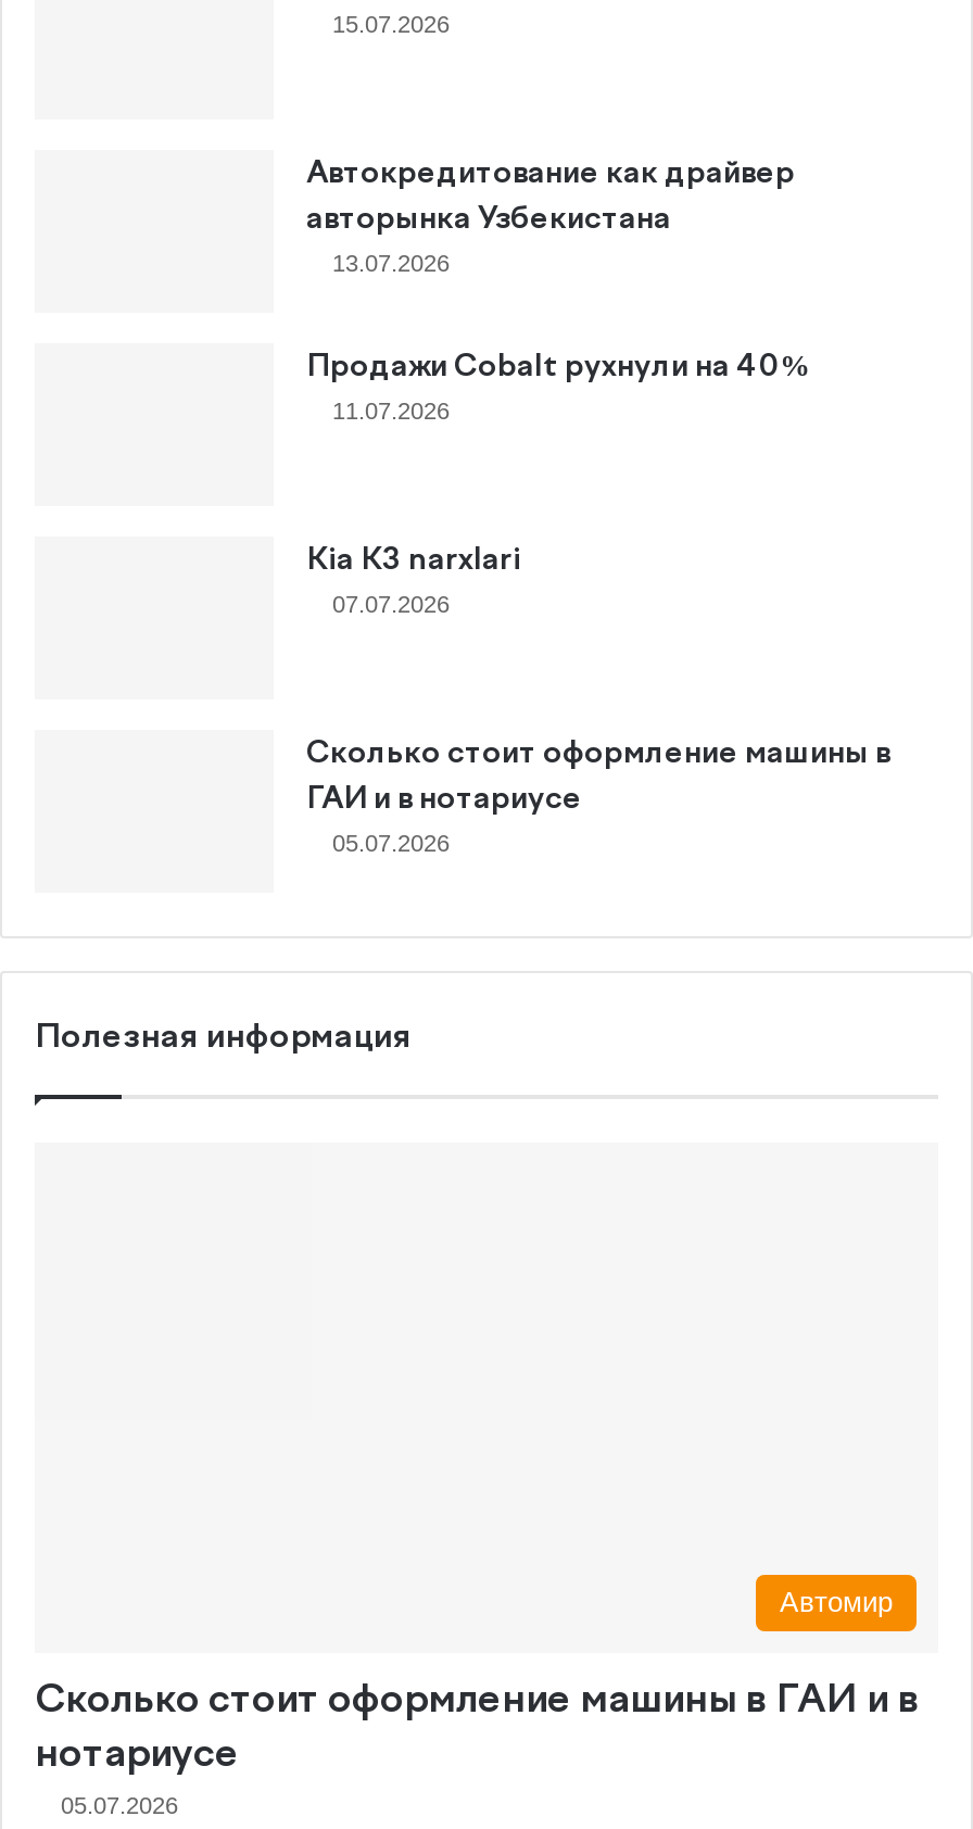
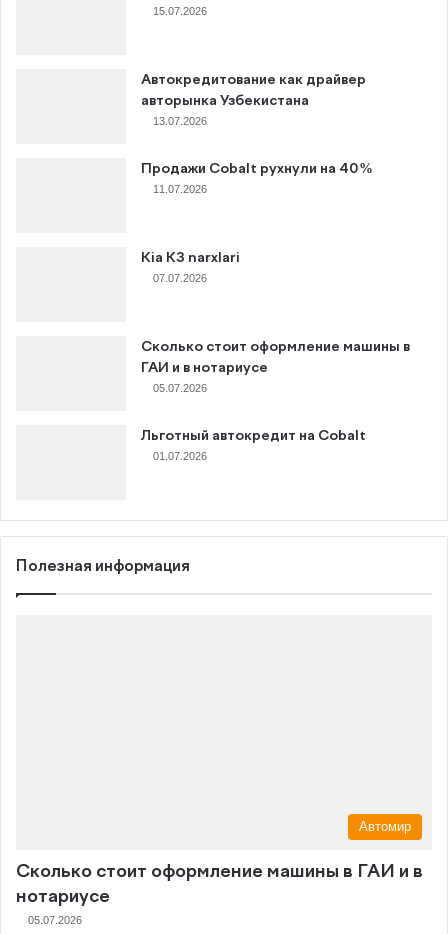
none -> [141,429,366,462] Льготный автокредит на Cobalt | 01.07.2026

